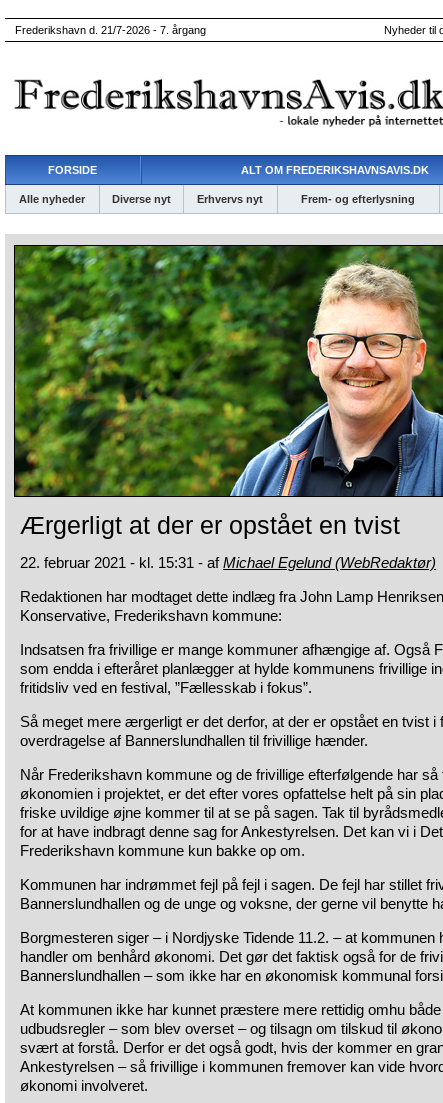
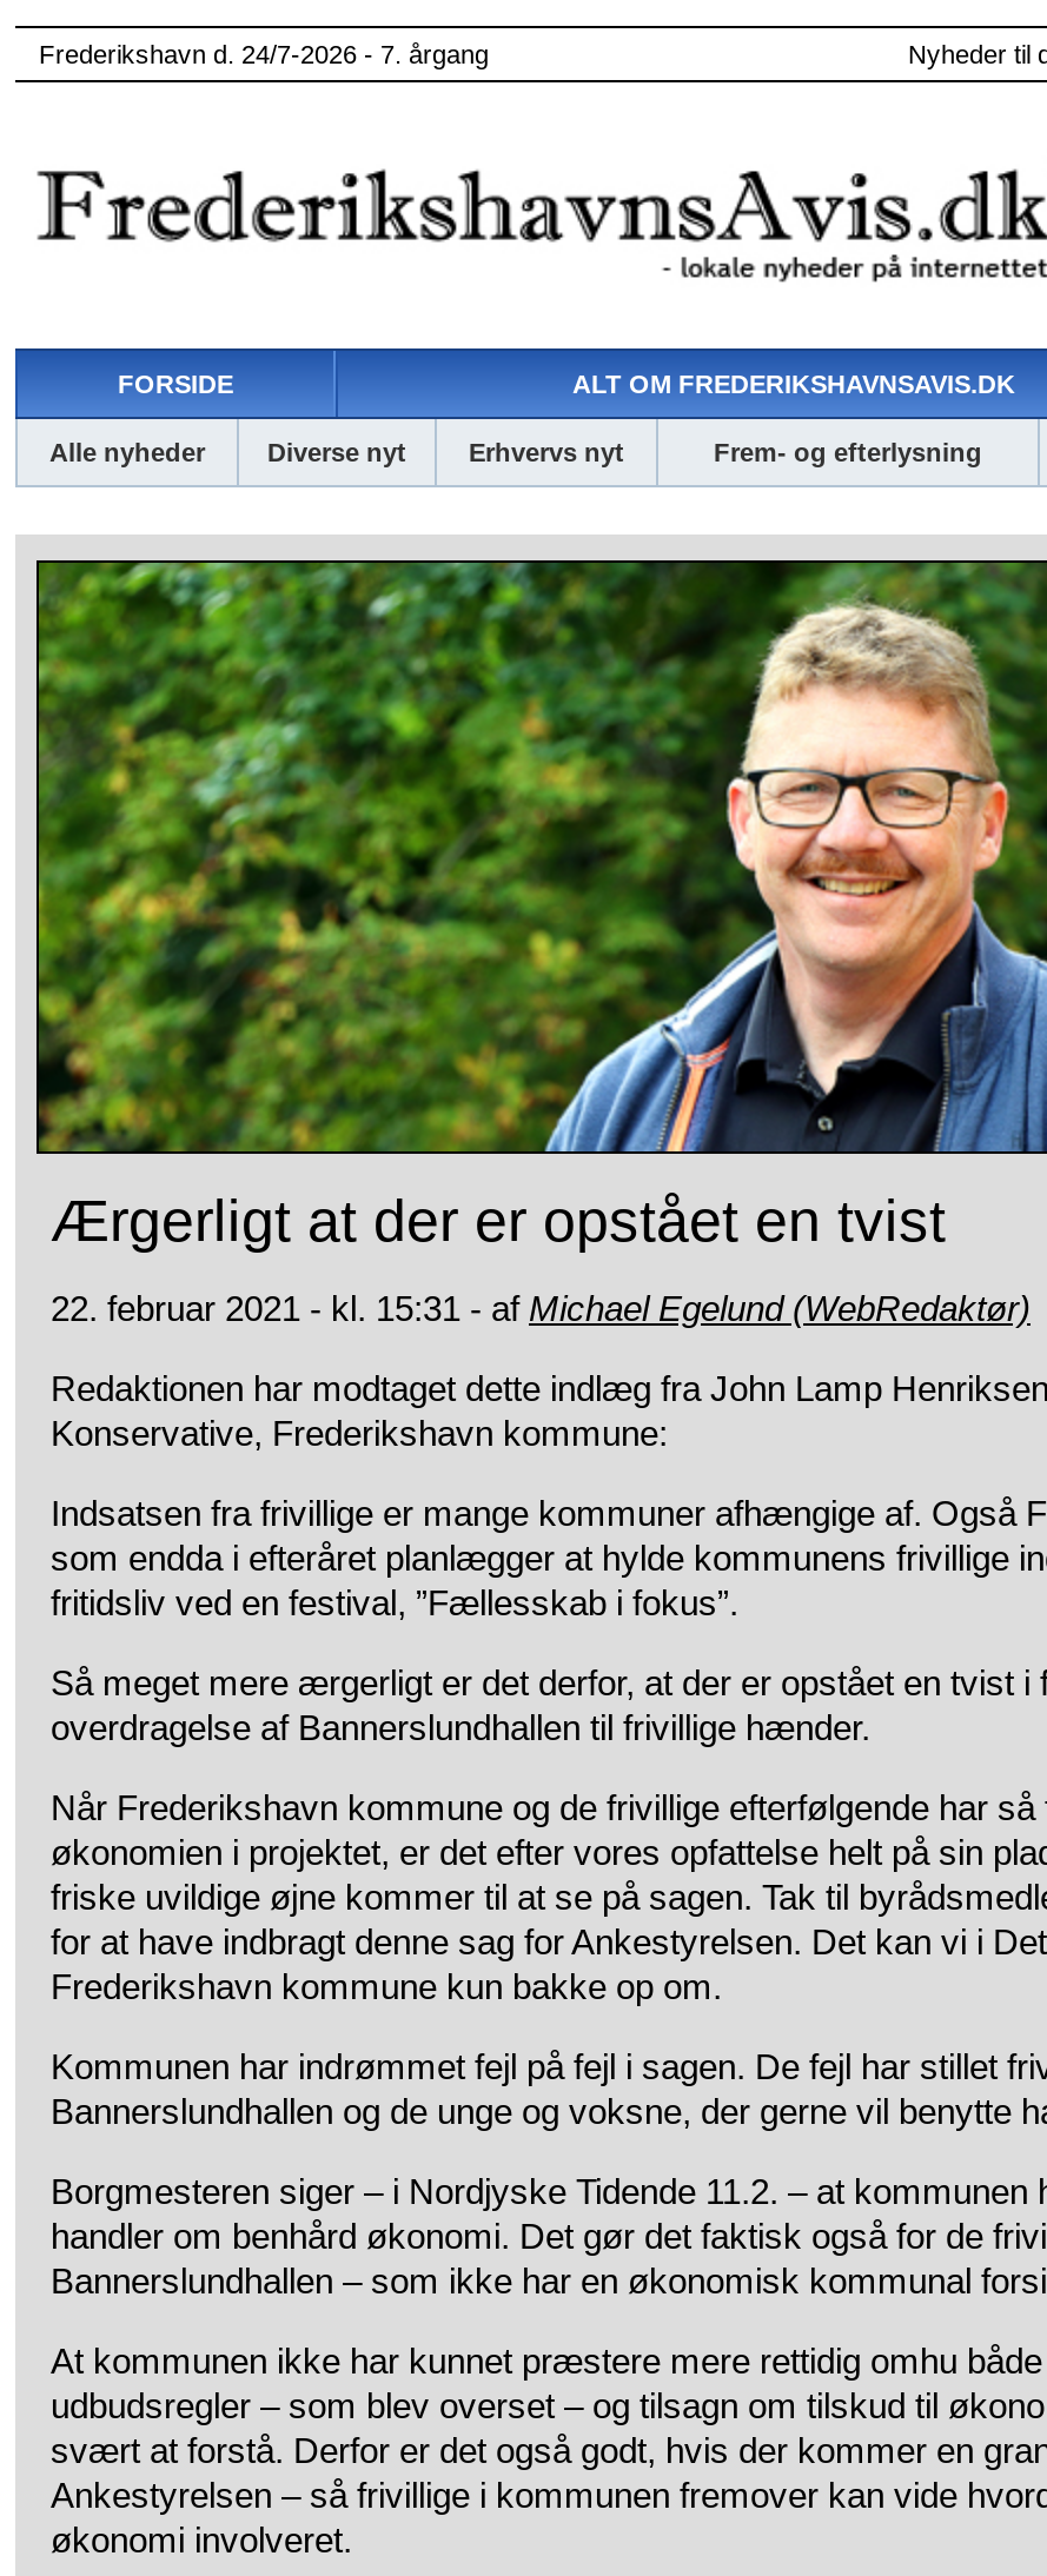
[15,24,206,36] Frederikshavn d. 21/7-2026 - 7. årgang -> [39,40,489,68] Frederikshavn d. 24/7-2026 - 7. årgang

